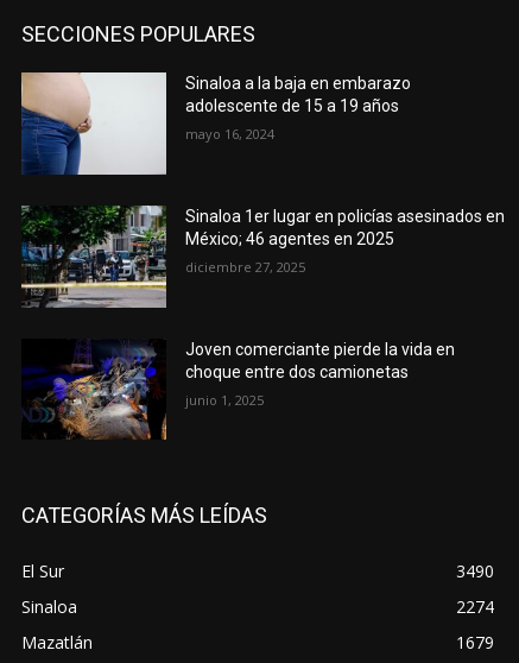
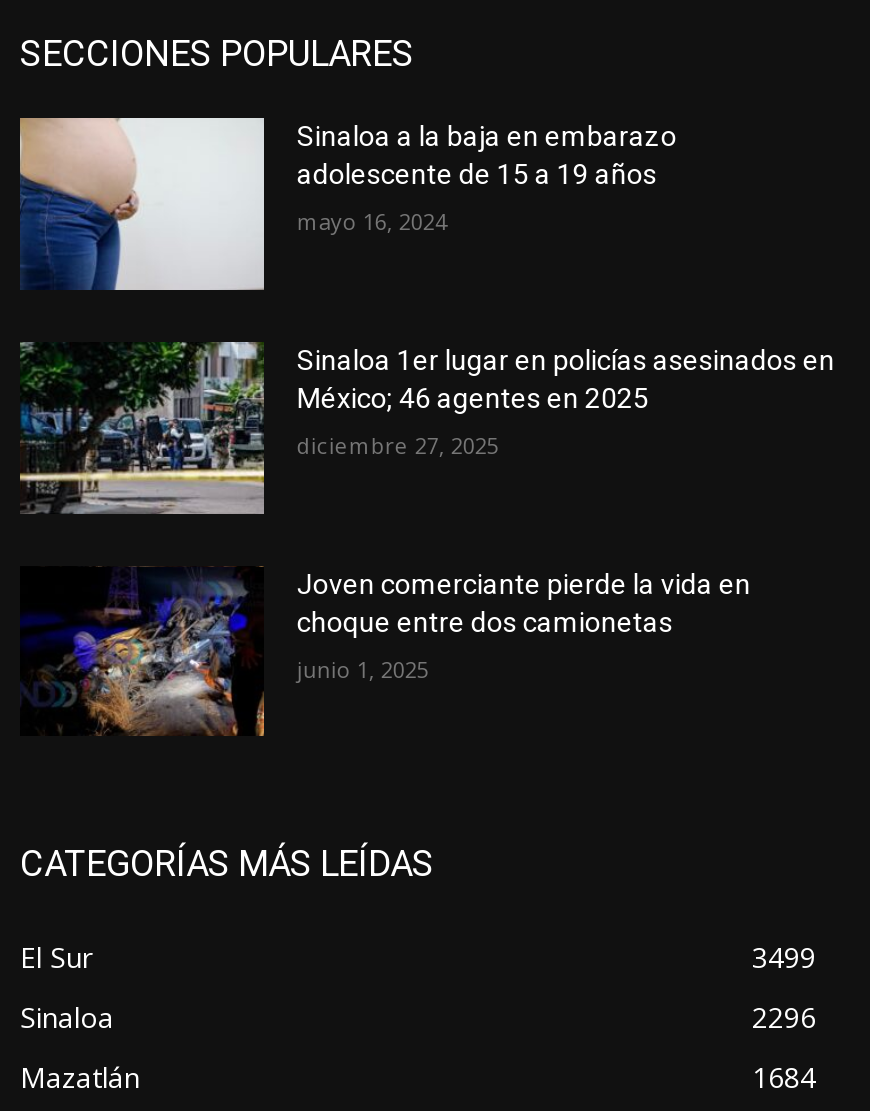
[456,560,494,583] 3490 -> [752,939,816,977] 3499
[456,596,494,618] 2274 -> [752,999,816,1037] 2296
[456,631,494,654] 1679 -> [752,1059,816,1097] 1684

